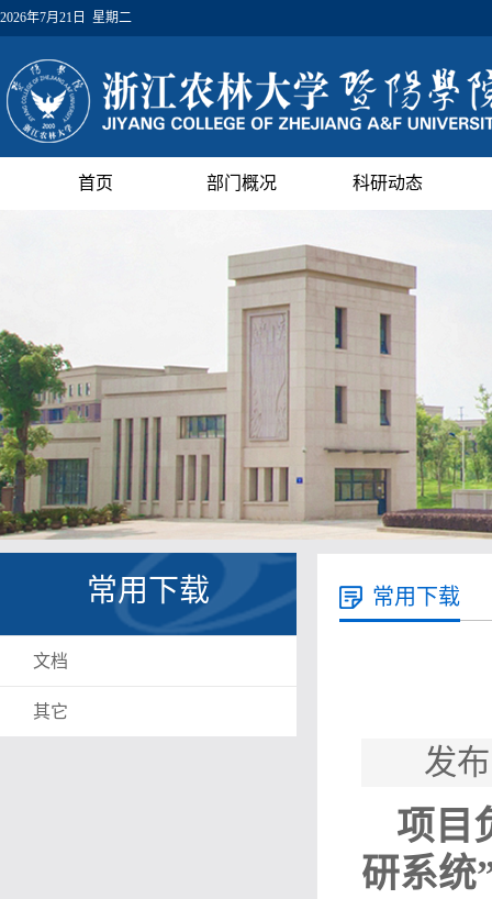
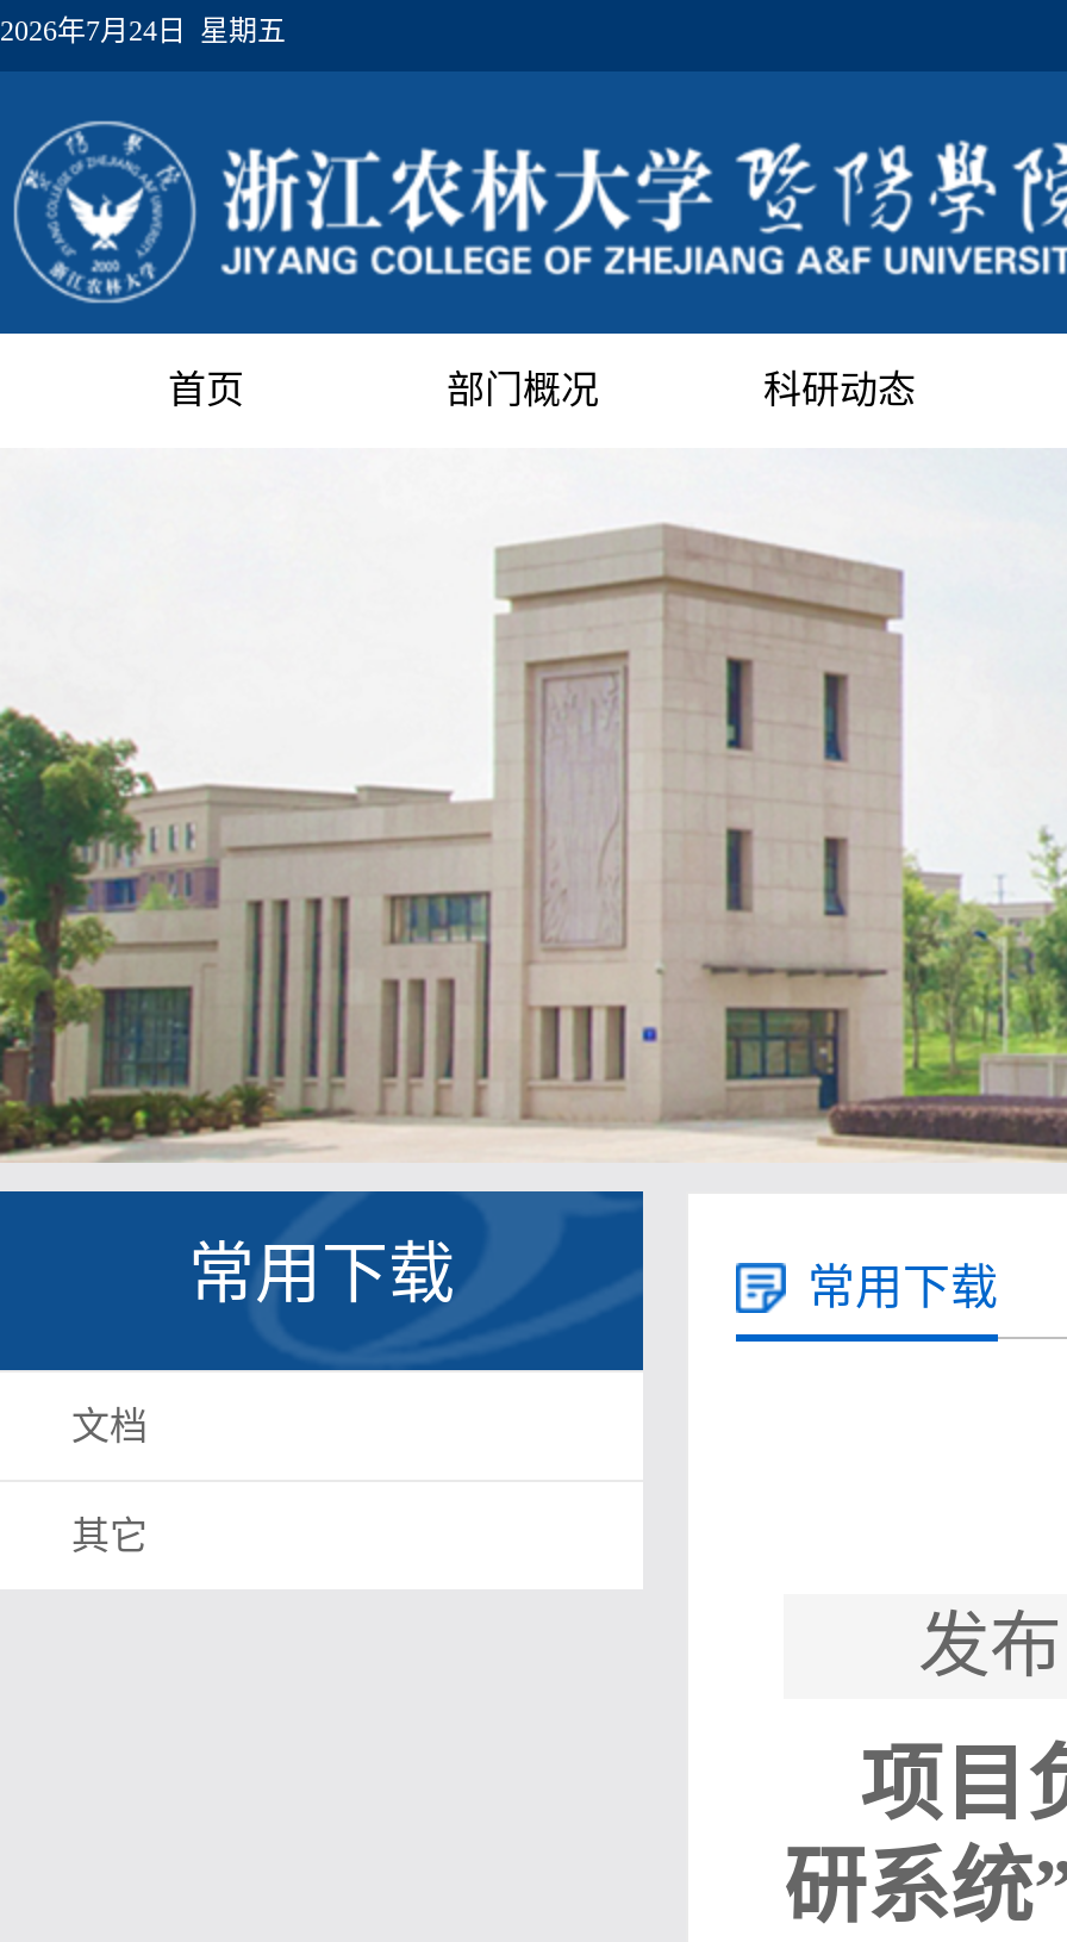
[0,10,132,25] 2026年7月21日 星期二 -> [0,14,286,48] 2026年7月24日 星期五

